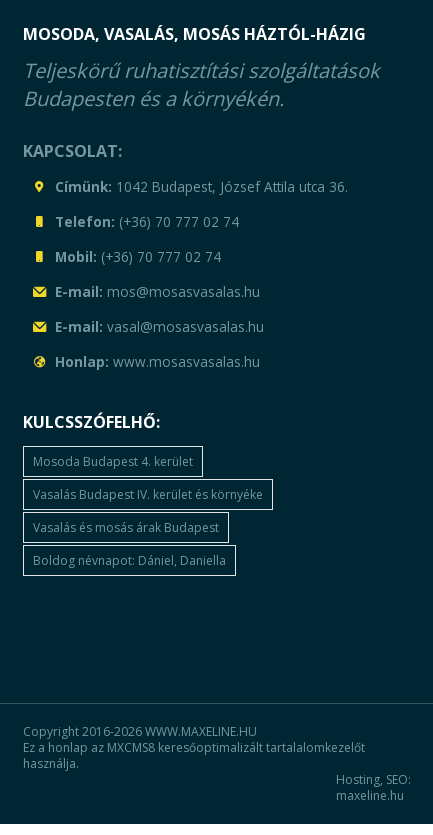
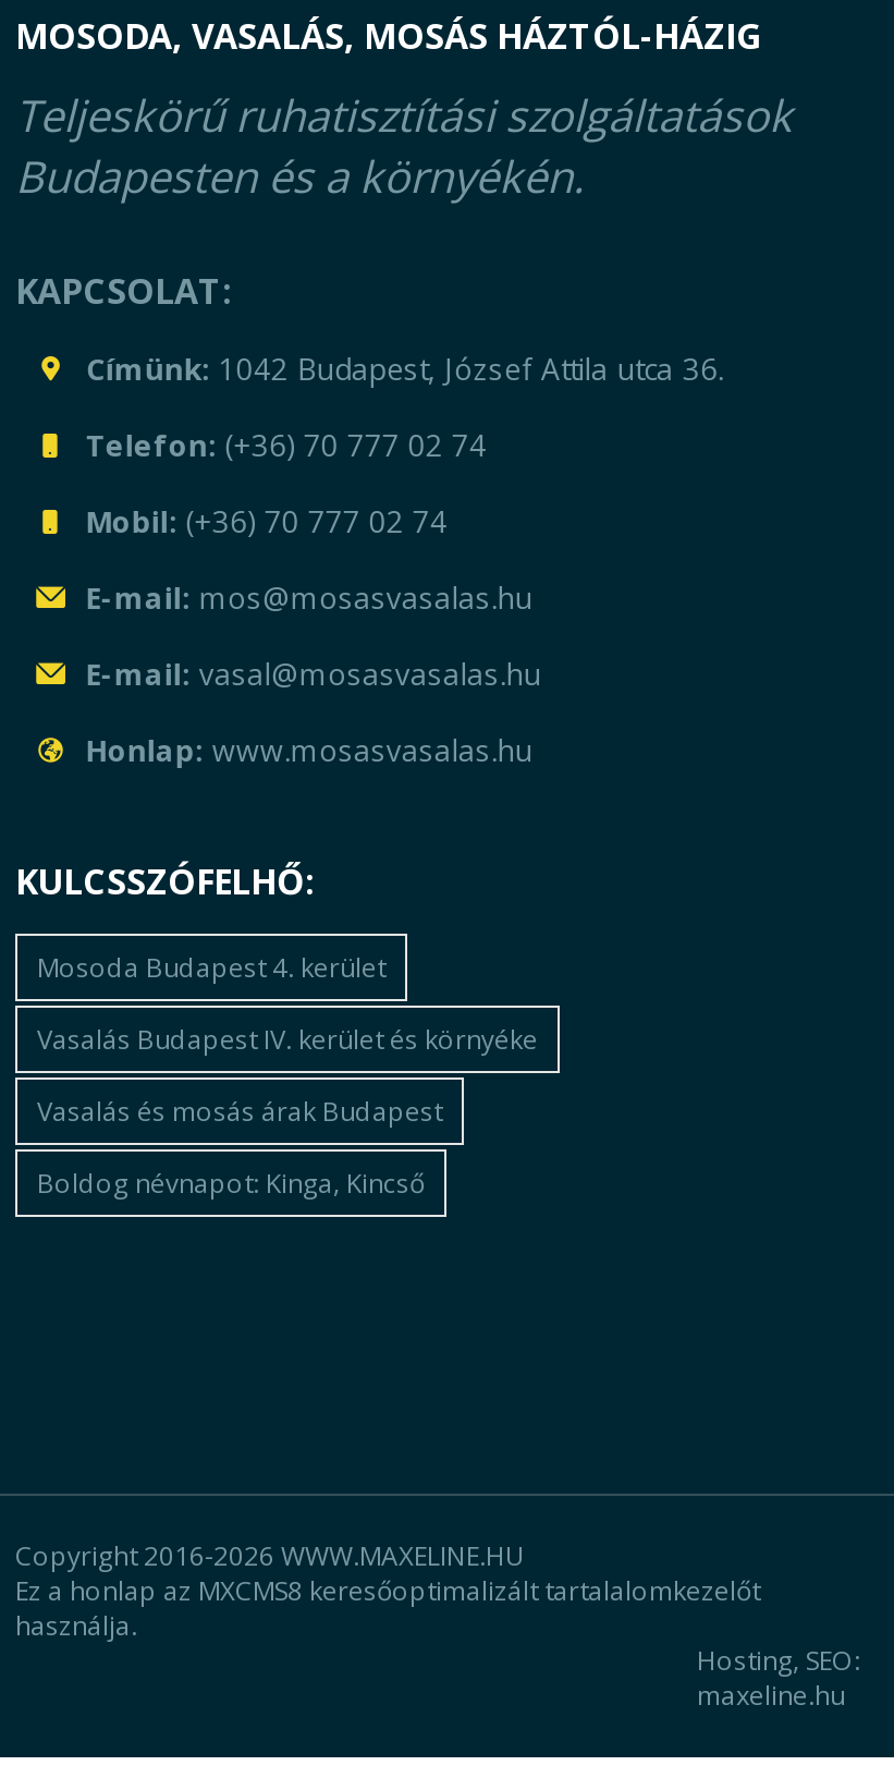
[33,552,226,569] Boldog névnapot: Dániel, Daniella -> [37,1166,425,1203] Boldog névnapot: Kinga, Kincső

